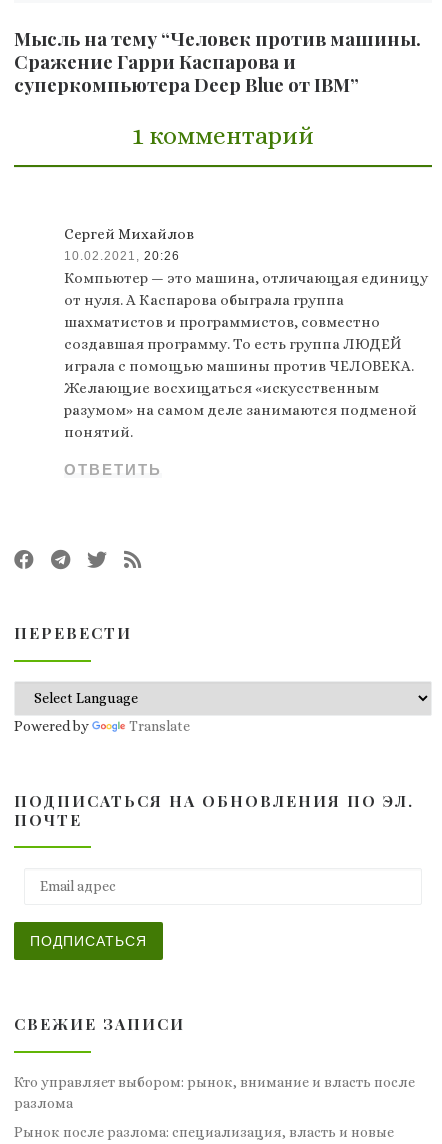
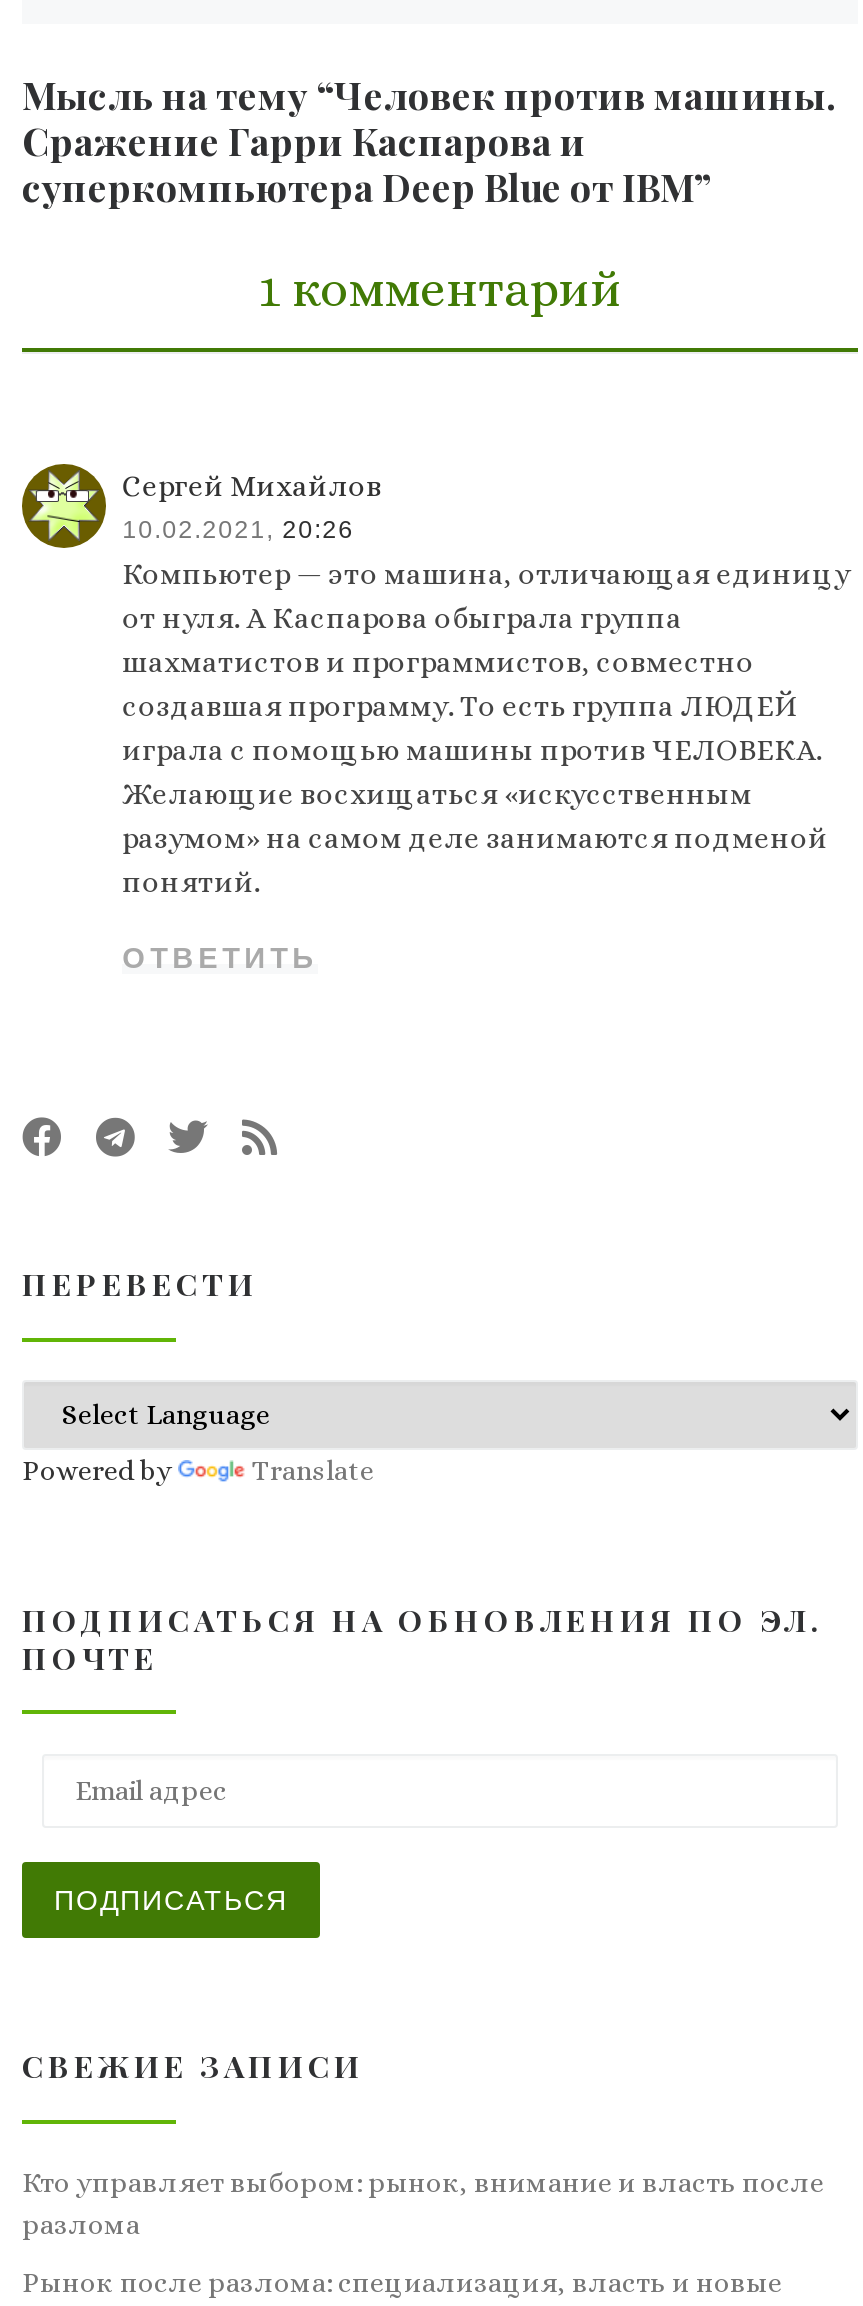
none -> [20,462,108,550] [image]

